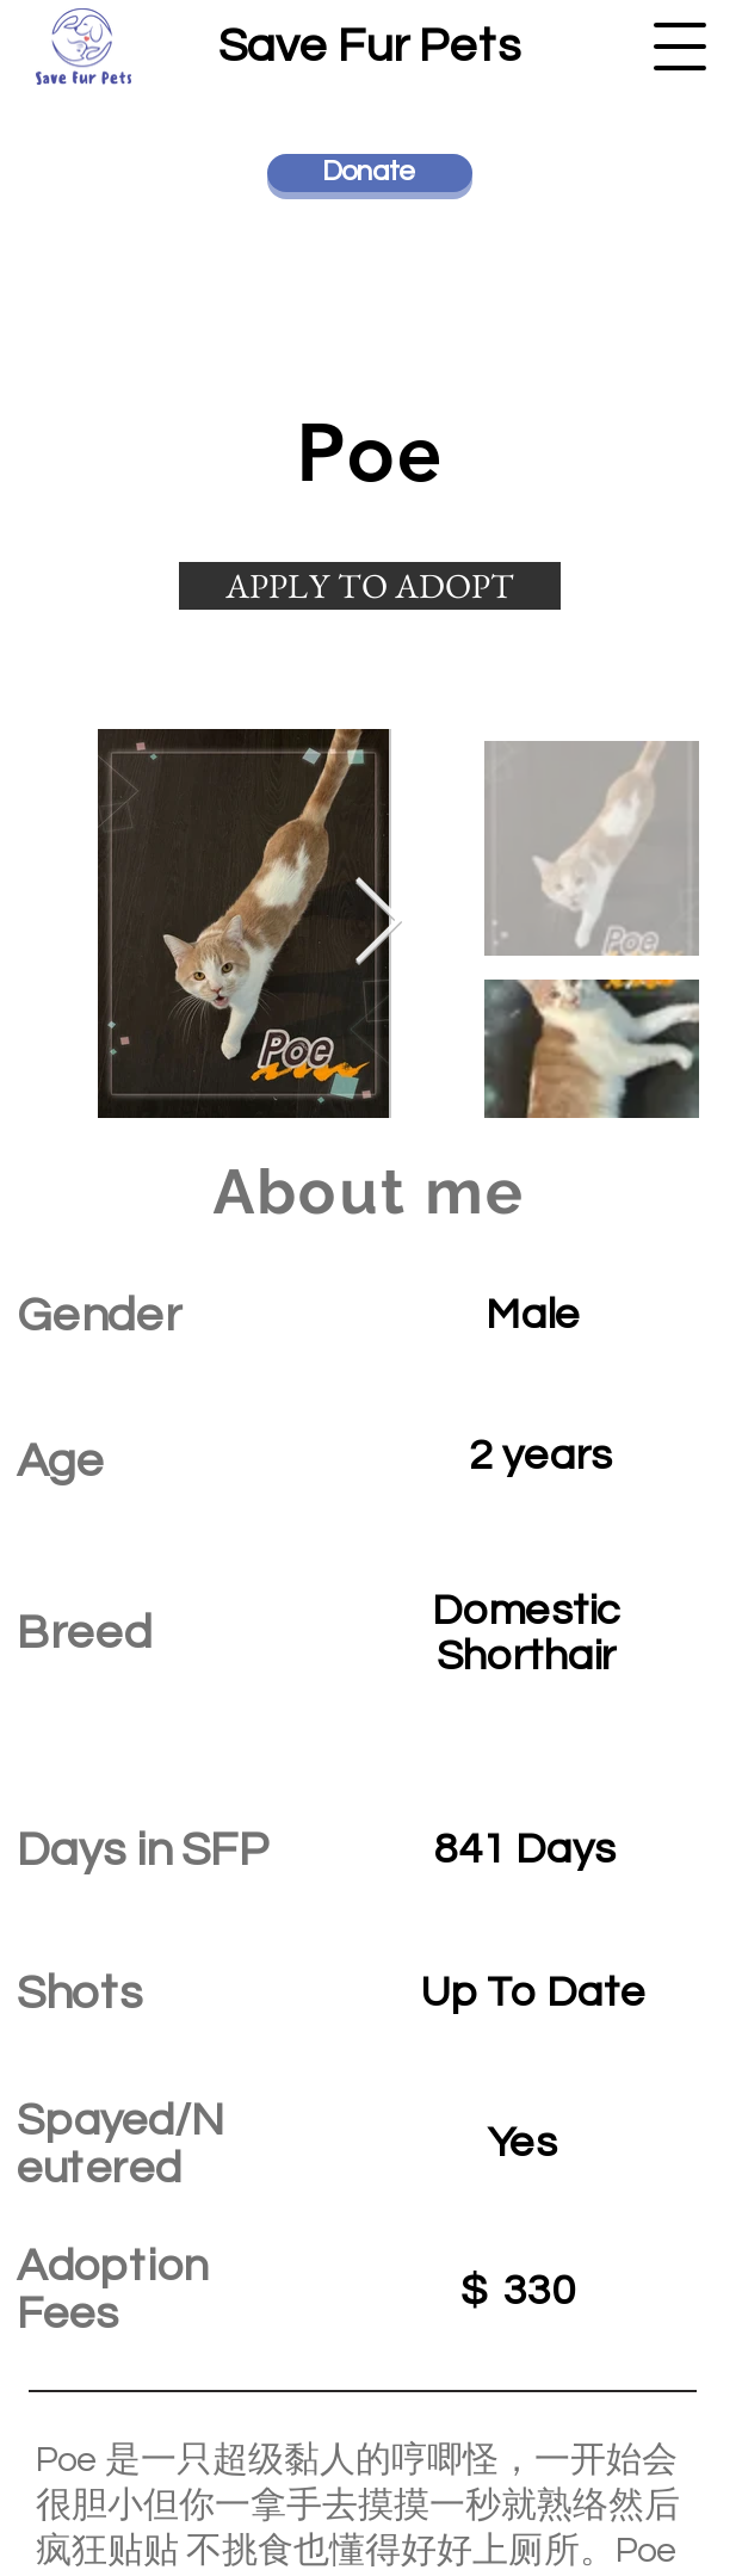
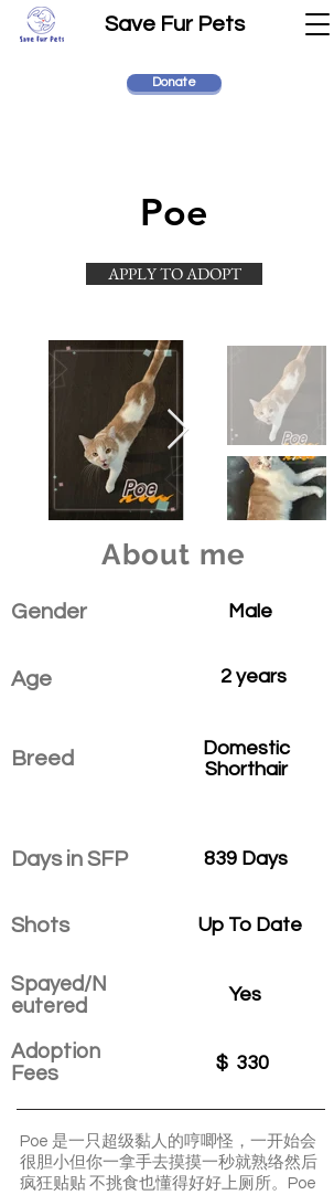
[434,1827,616,1872] 841 Days -> [204,848,288,869] 839 Days

